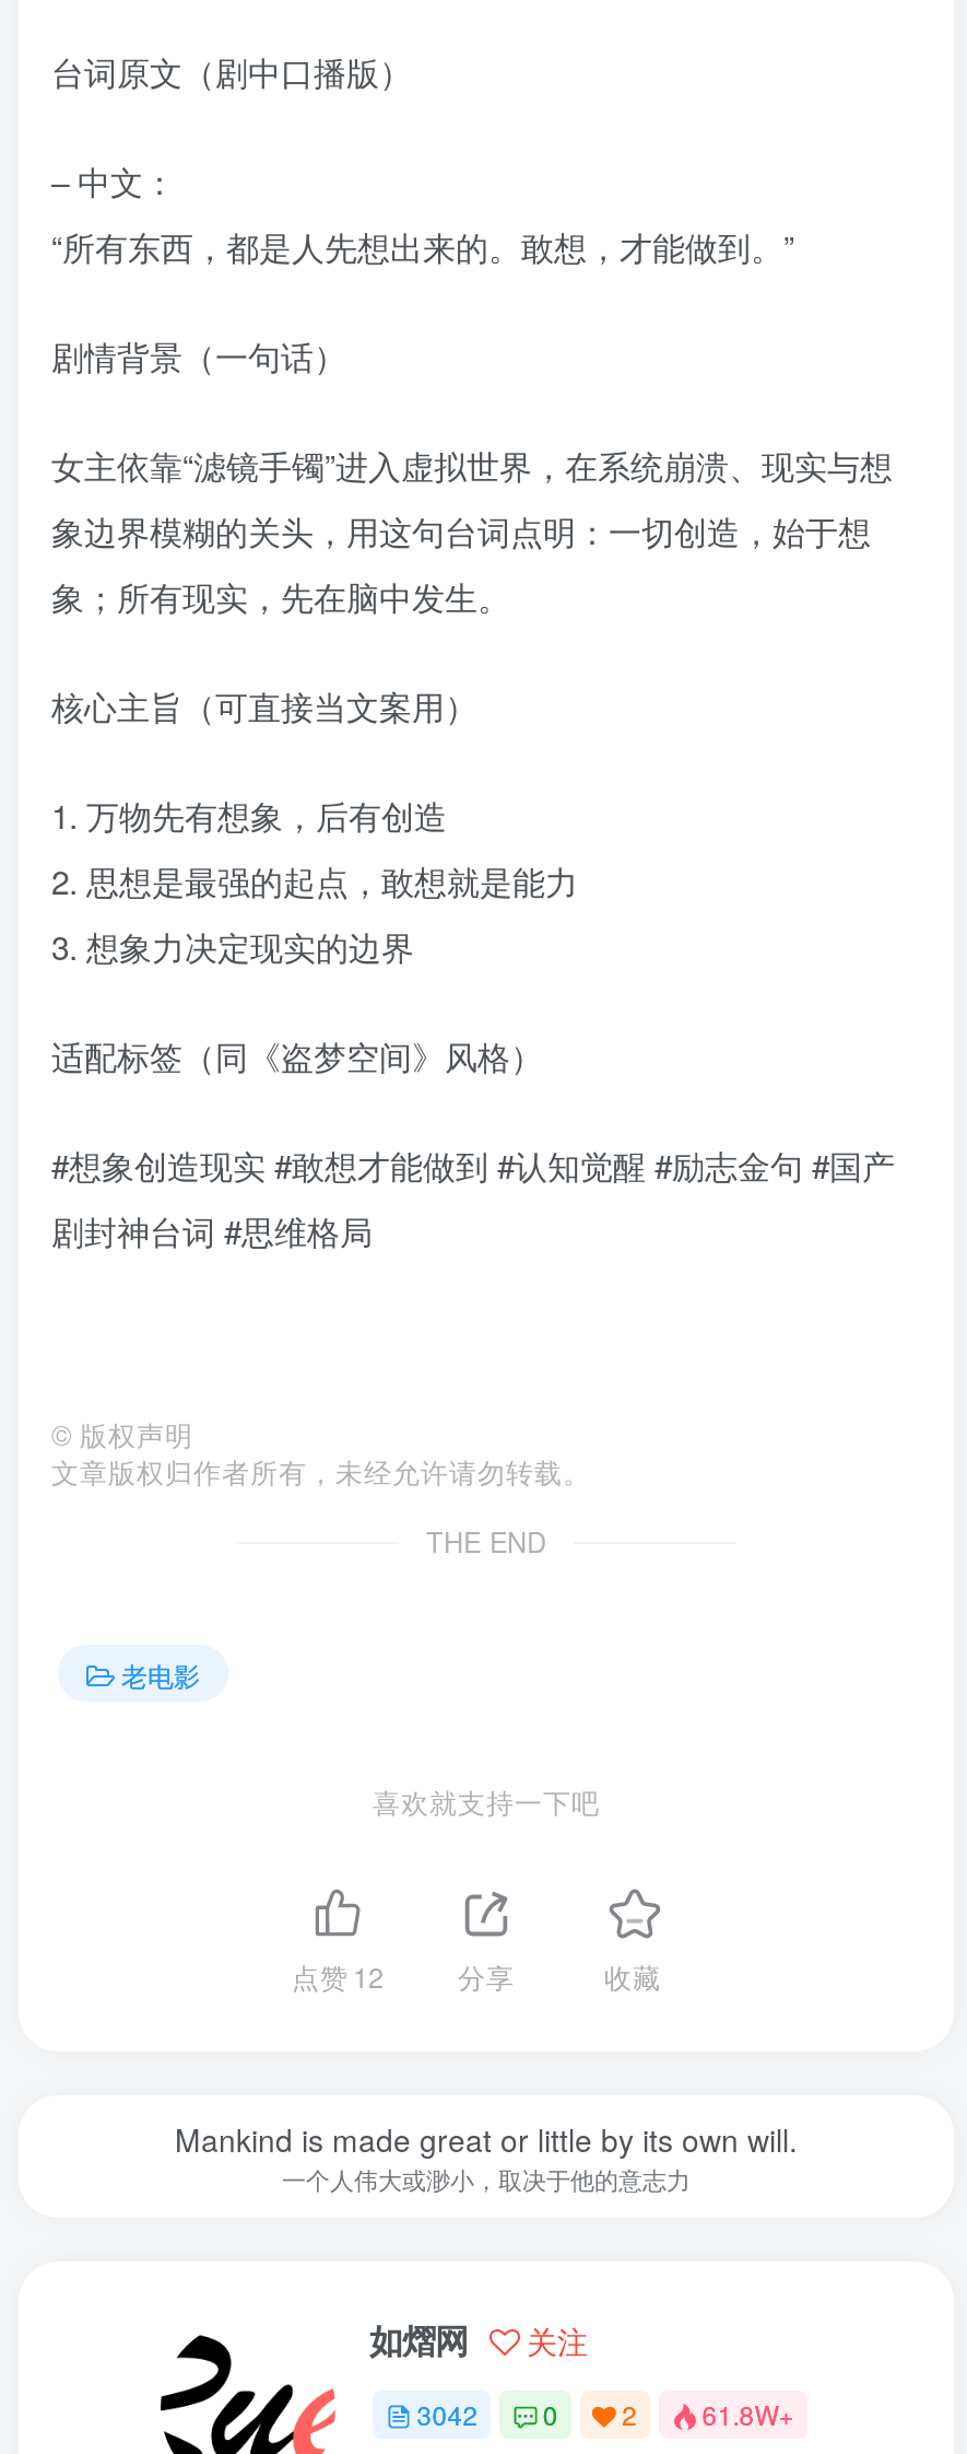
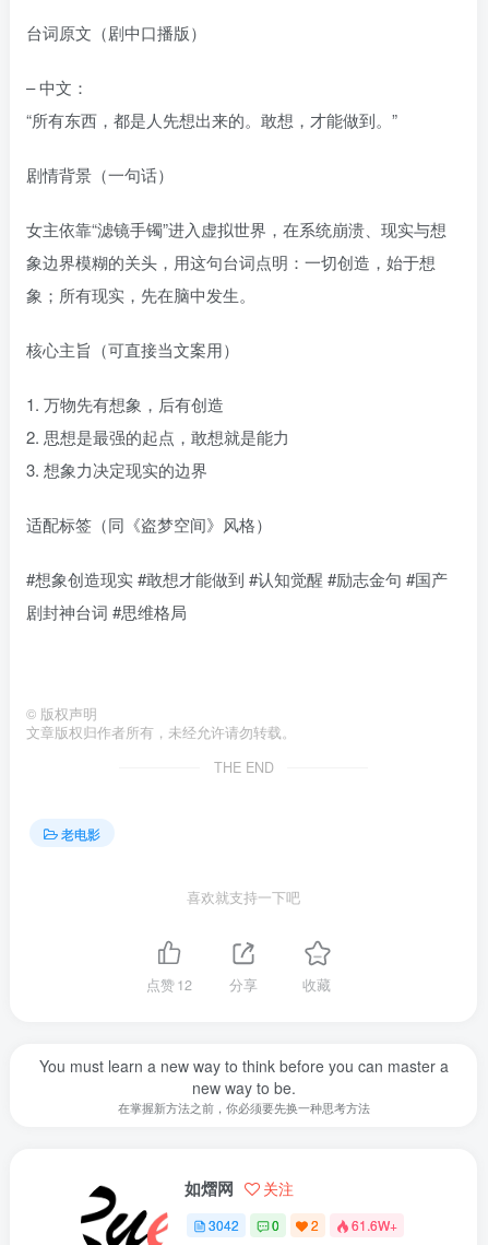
[175,2116,798,2195] Mankind is made great or little by its own will. | 一个人伟大或渺小，取决于他的意志力 -> [39,1054,448,1116] You must learn a new way to think before you can master a | new way to be. | 在掌握新方法之前，你必须要先换一种思考方法
[417,2396,794,2433] 3042 0 2 61.8W+ -> [209,1216,397,1235] 3042 0 2 61.6W+

